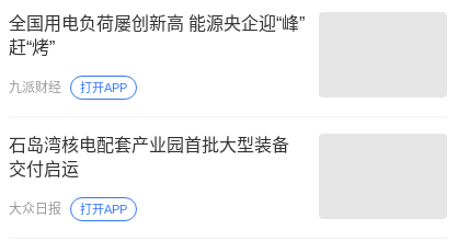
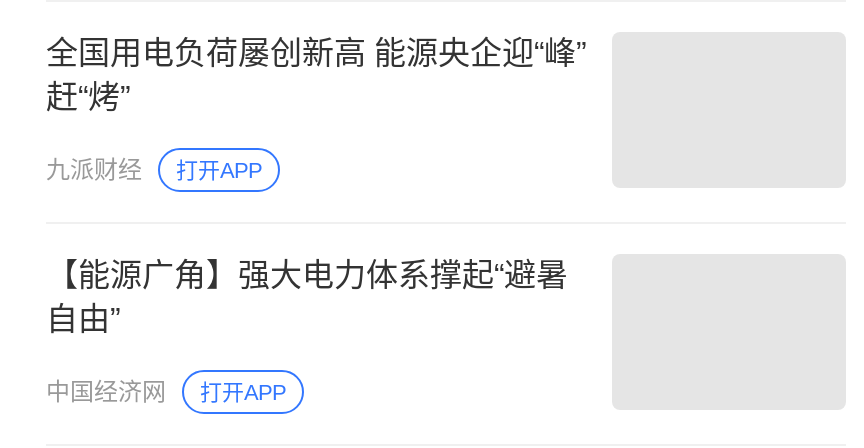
[9,136,289,179] 石岛湾核电配套产业园首批大型装备 | 交付启运 -> [46,259,568,337] 【能源广角】强大电力体系撑起“避暑 | 自由”
[9,202,61,217] 大众日报 -> [46,379,166,407] 中国经济网

